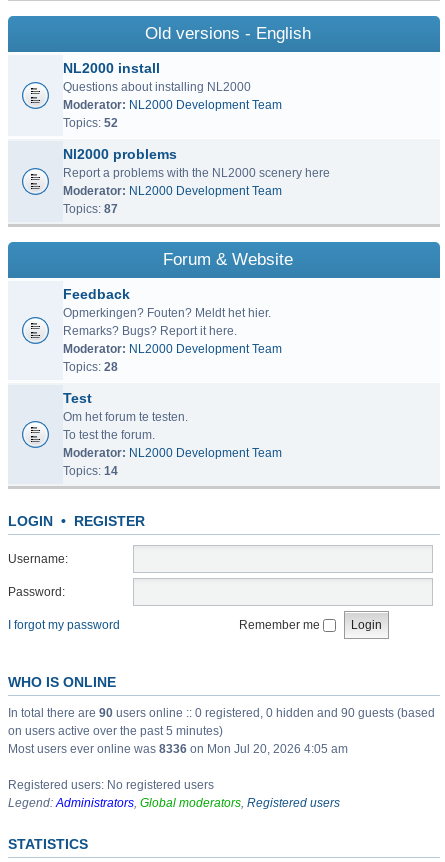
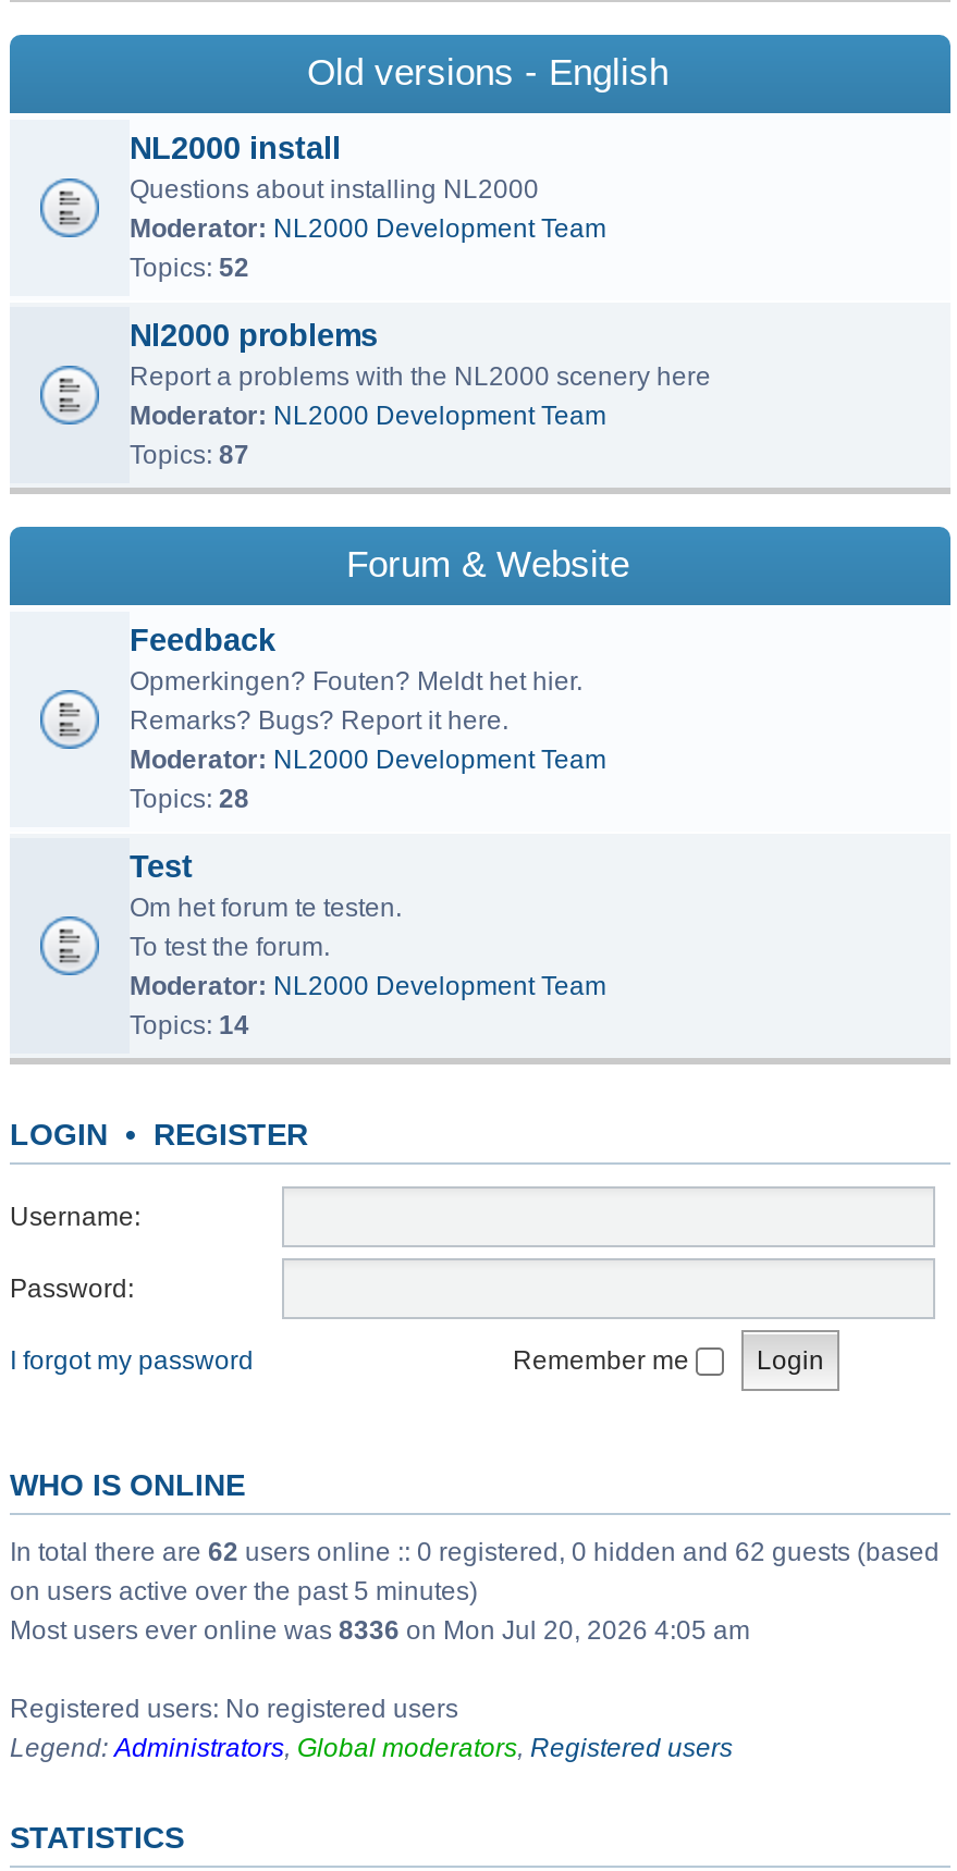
[8,706,435,720] In total there are 90 users online :: 0 registered, 0 hidden and 90 guests (based -> [10,1537,940,1567] In total there are 62 users online :: 0 registered, 0 hidden and 62 guests (based

